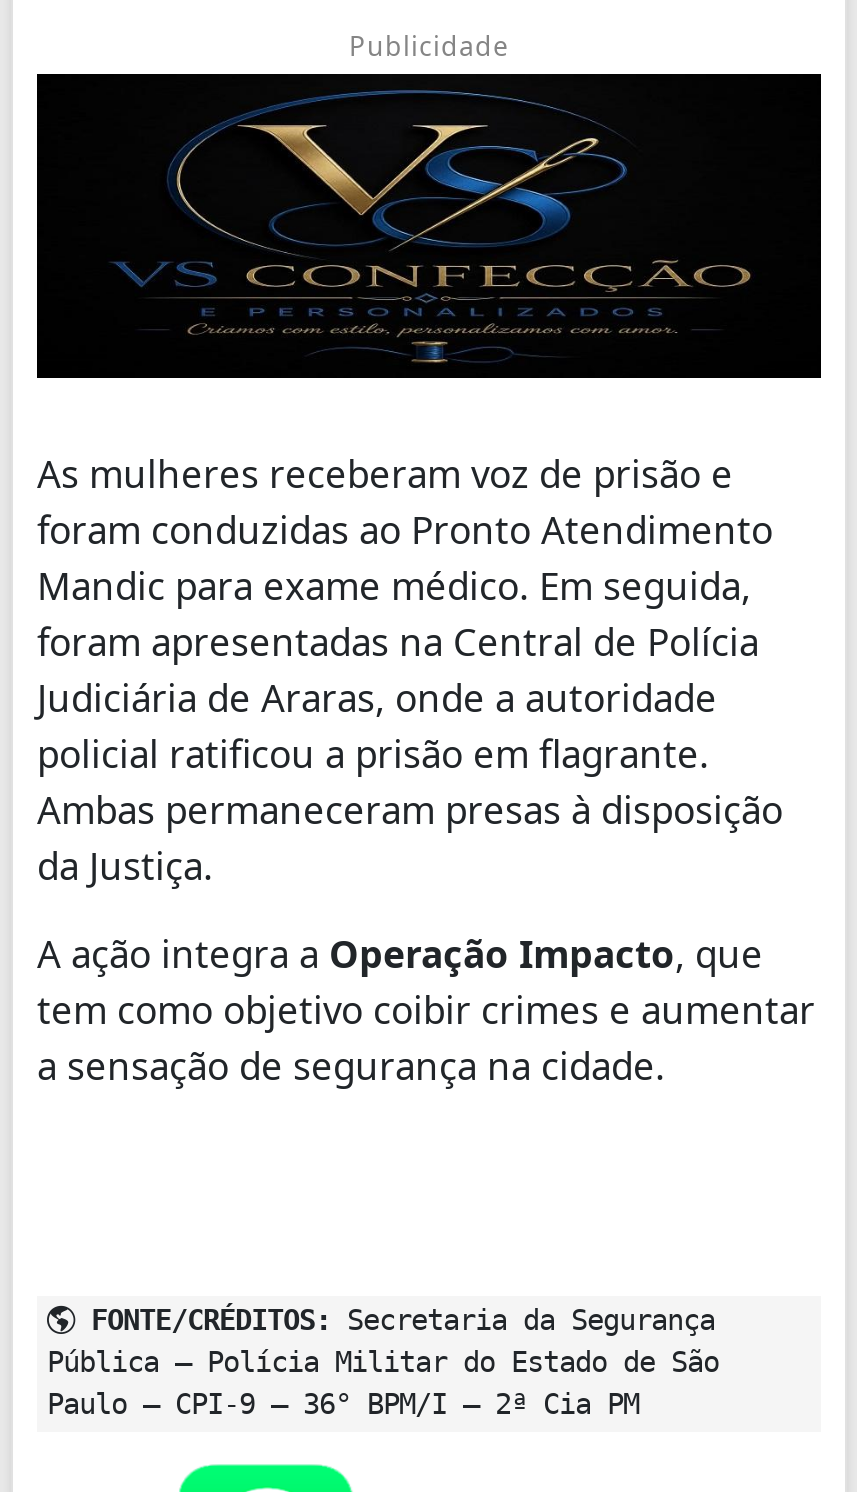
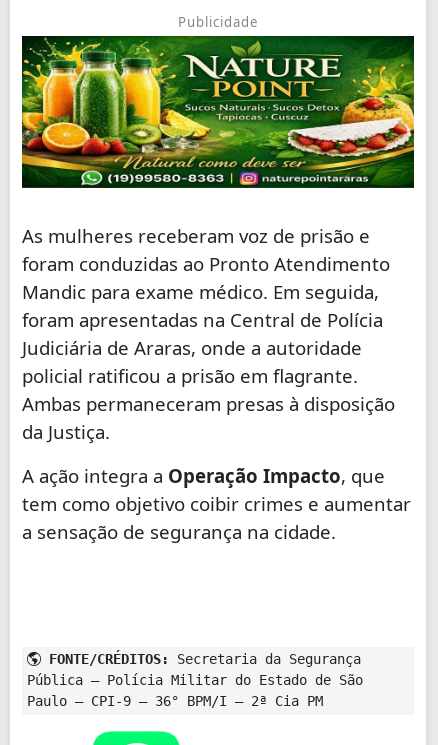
[35,72,823,378] [image] -> [21,35,415,188] [image]

